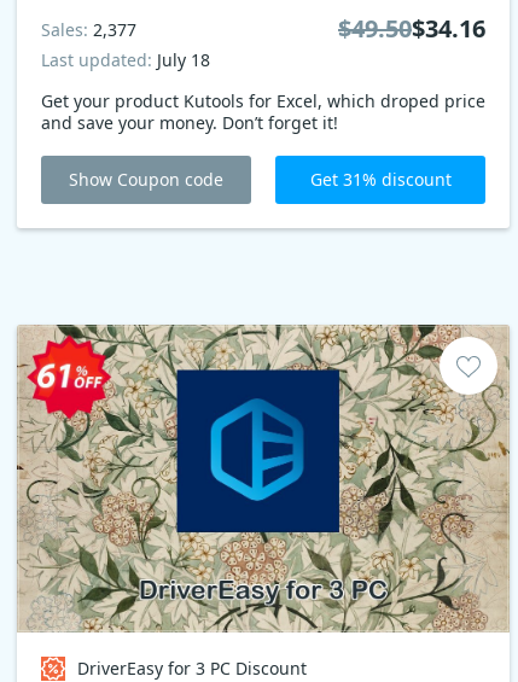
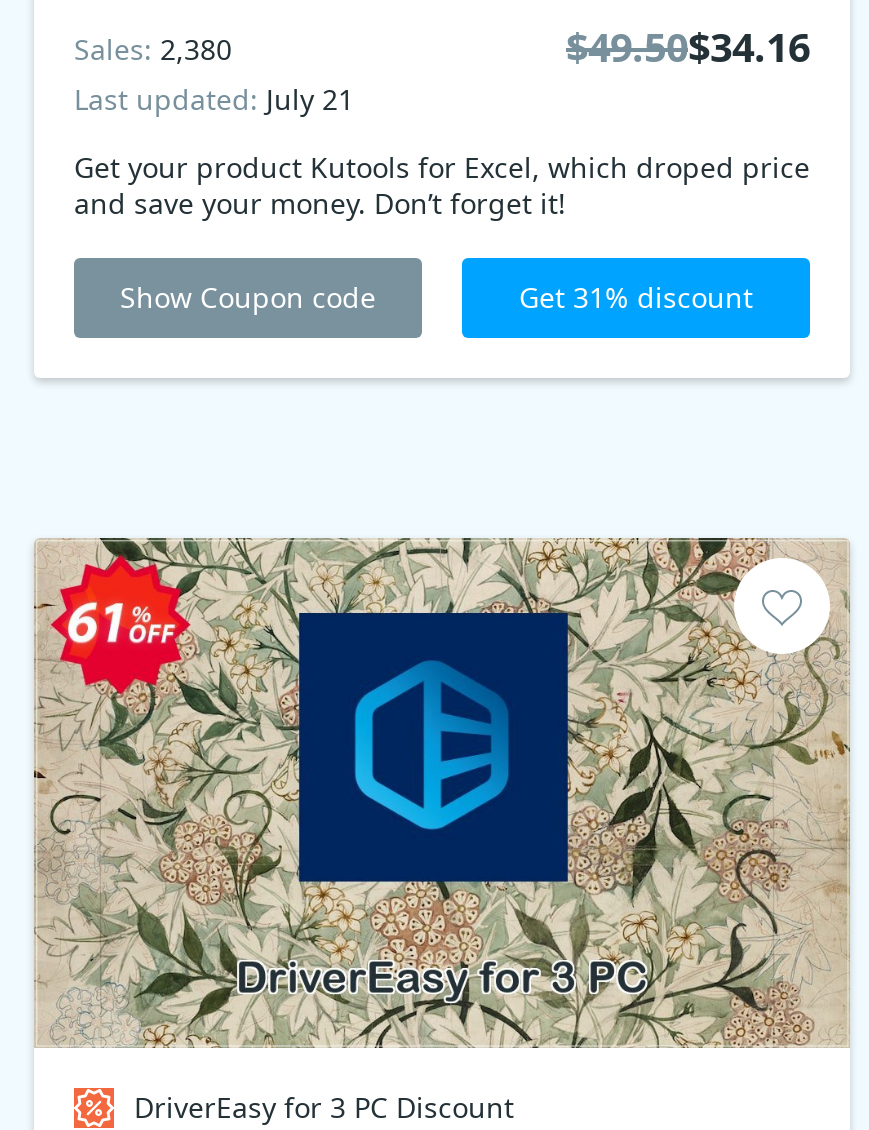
[41,18,136,40] Sales: 2,377 -> [74,29,232,67] Sales: 2,380
[41,48,210,71] Last updated: July 18 -> [74,80,354,118] Last updated: July 21

